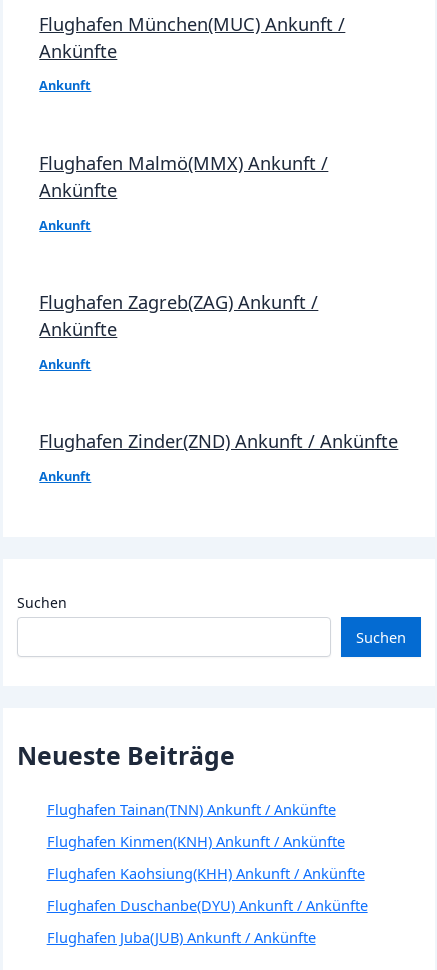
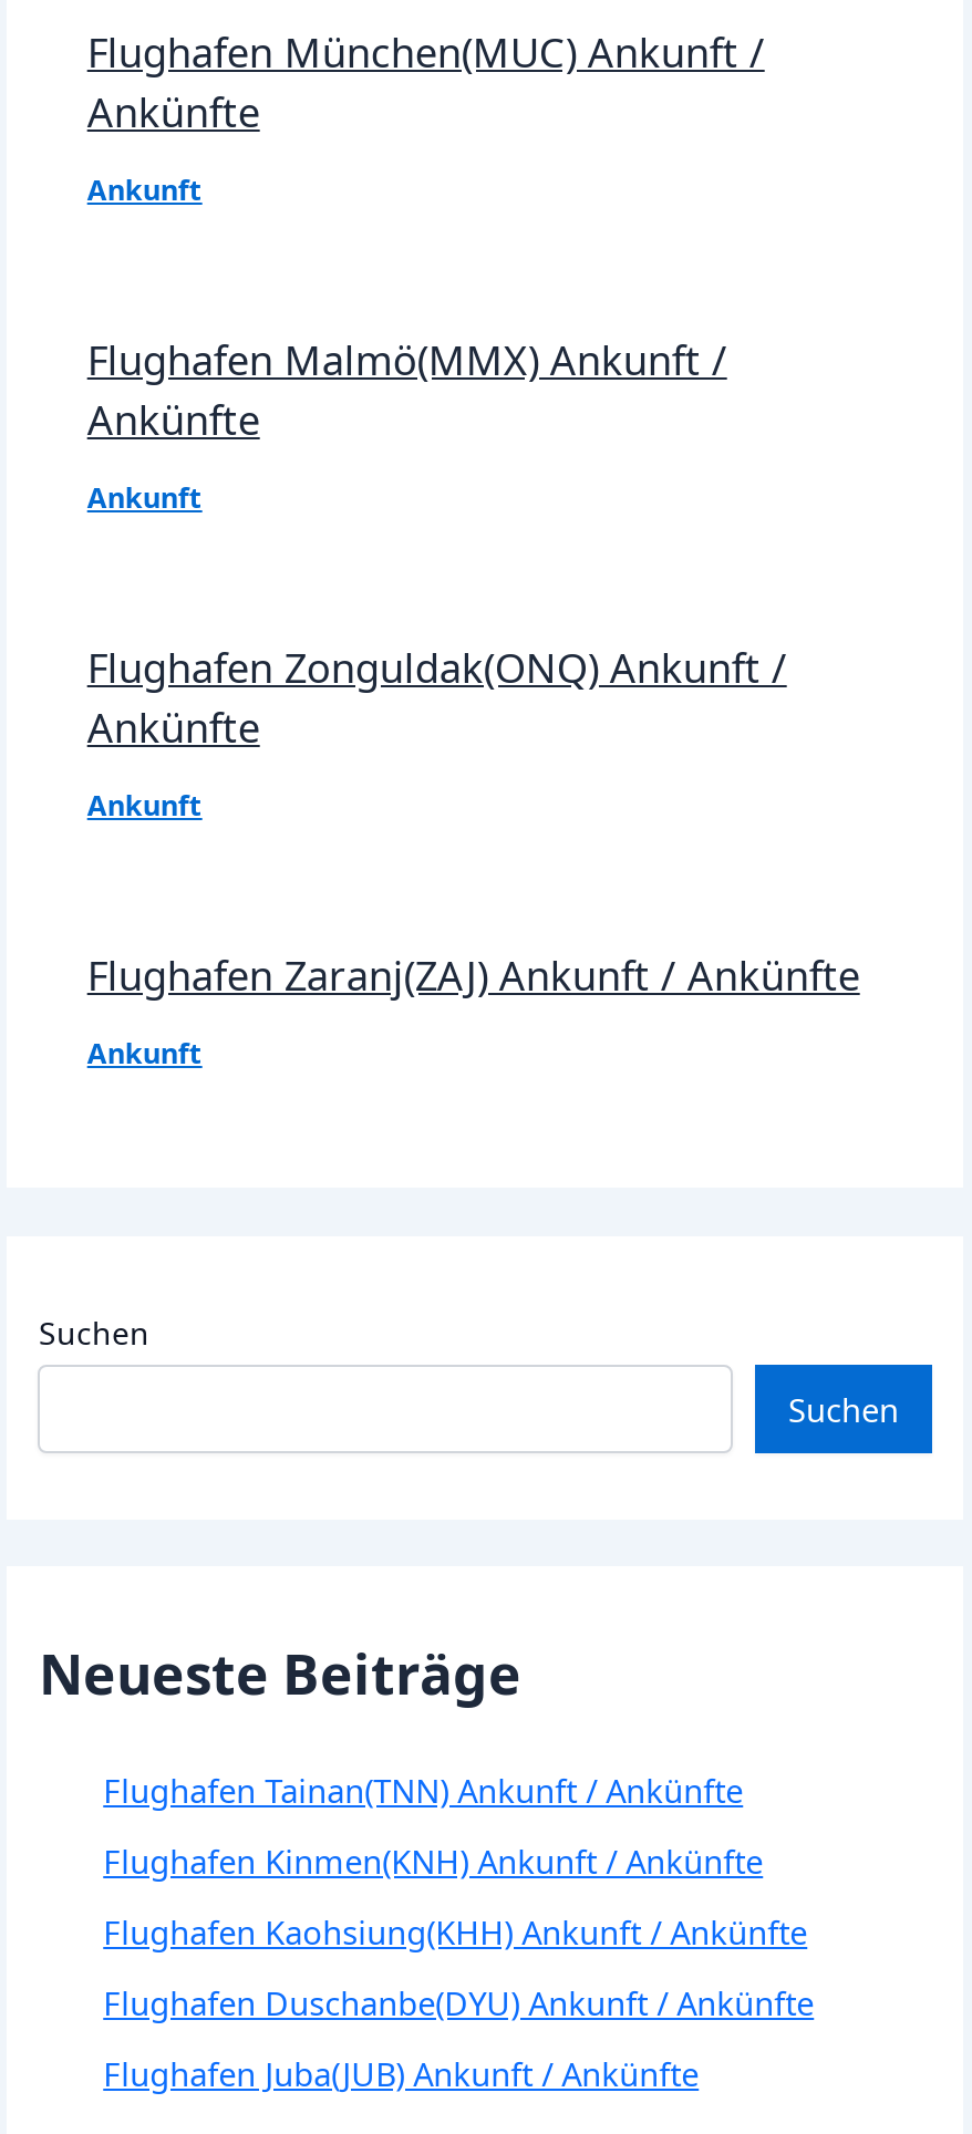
[39,290,318,314] Flughafen Zagreb(ZAG) Ankunft / -> [87,641,787,694] Flughafen Zonguldak(ONQ) Ankunft /
[39,429,398,453] Flughafen Zinder(ZND) Ankunft / Ankünfte -> [87,949,860,1002] Flughafen Zaranj(ZAJ) Ankunft / Ankünfte

